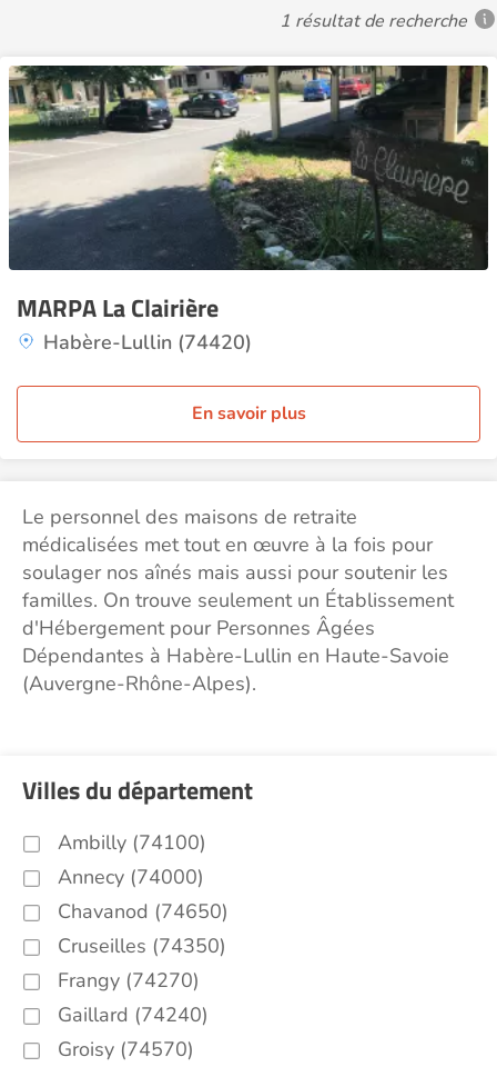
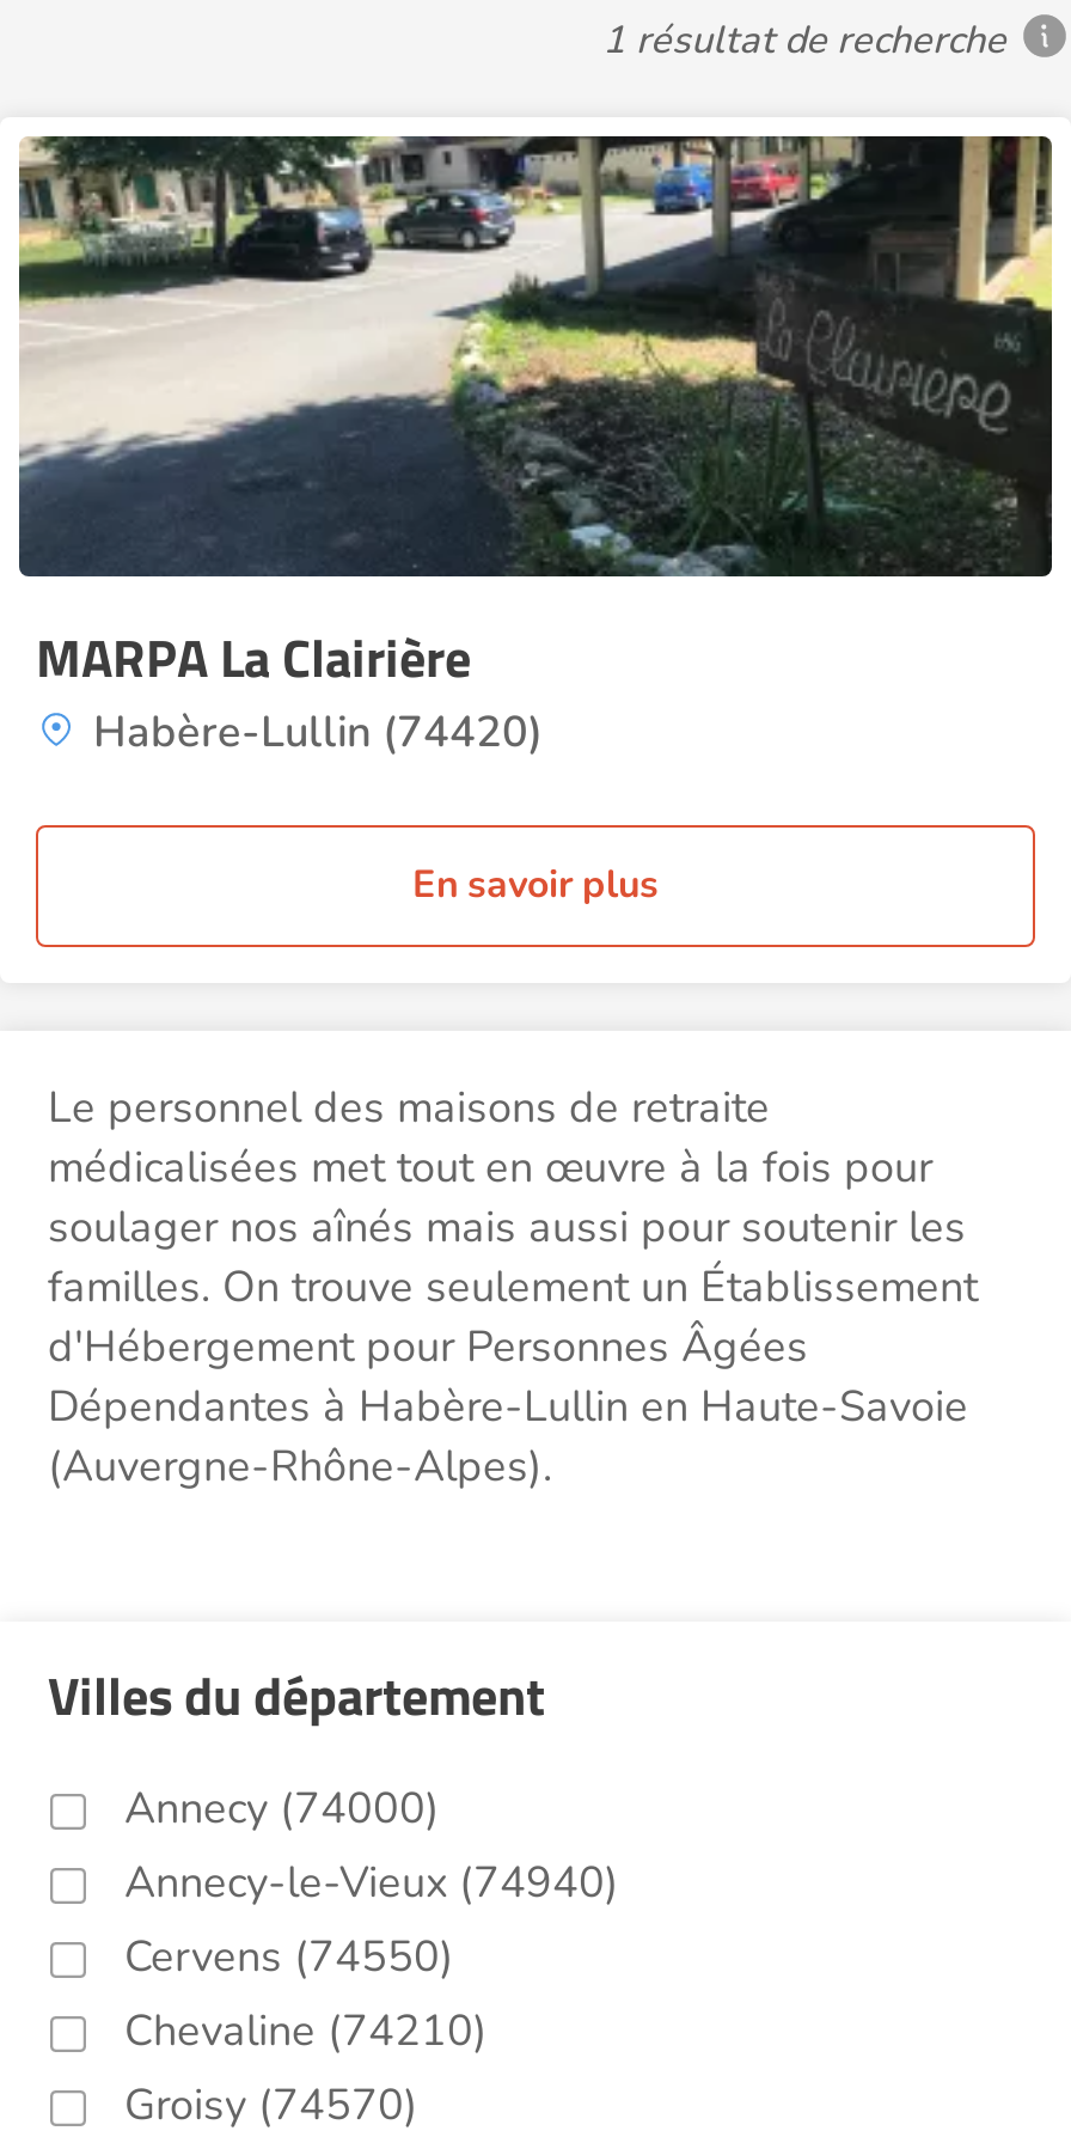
[58,829,206,856] Ambilly (74100) -> none
[58,898,229,1028] Chavanod (74650) | Cruseilles (74350) | Frangy (74270) | Gaillard (74240) -> [124,1854,619,2059] Annecy-le-Vieux (74940) | Cervens (74550) | Chevaline (74210)

